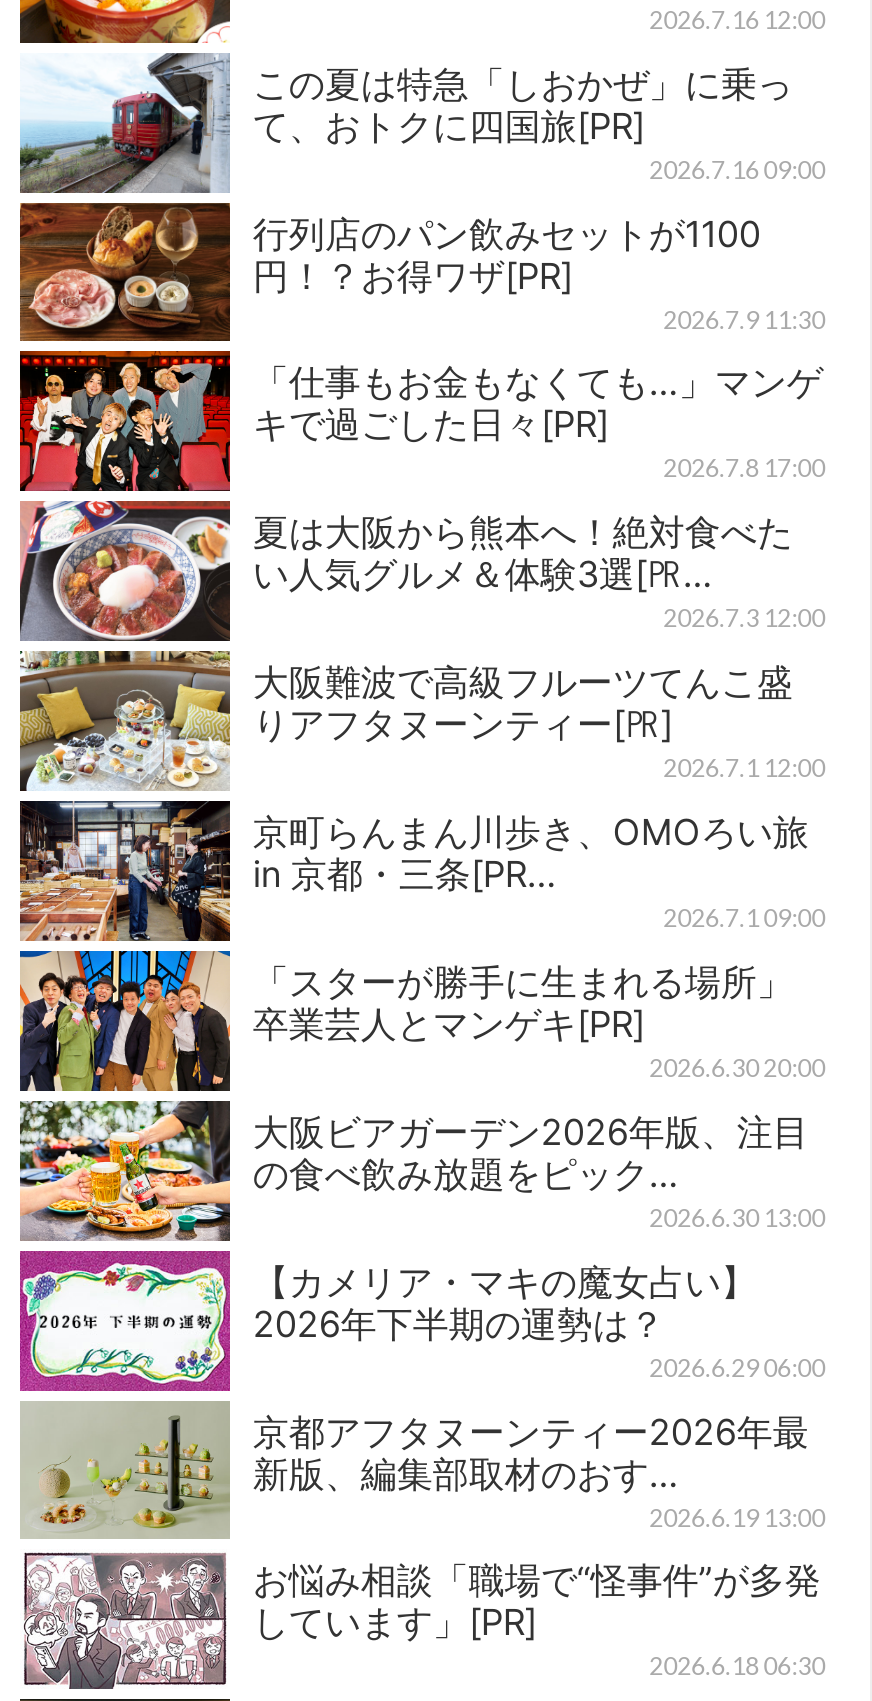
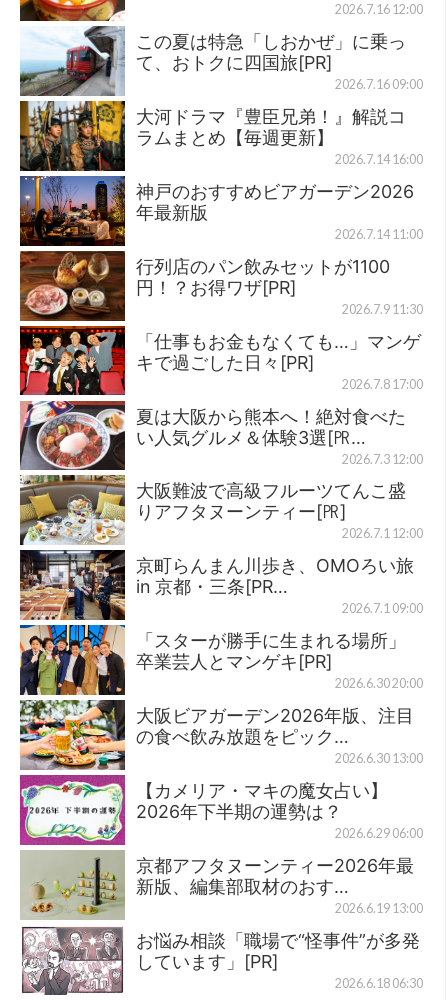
none -> [19,100,423,252] [image] | 大河ドラマ『豊臣兄弟！』解説コ | ラムまとめ【毎週更新】 | 2026.7.14 16:00 | 神戸のおすすめビアガーデン2026 | 年最新版 | 2026.7.14 11:00

